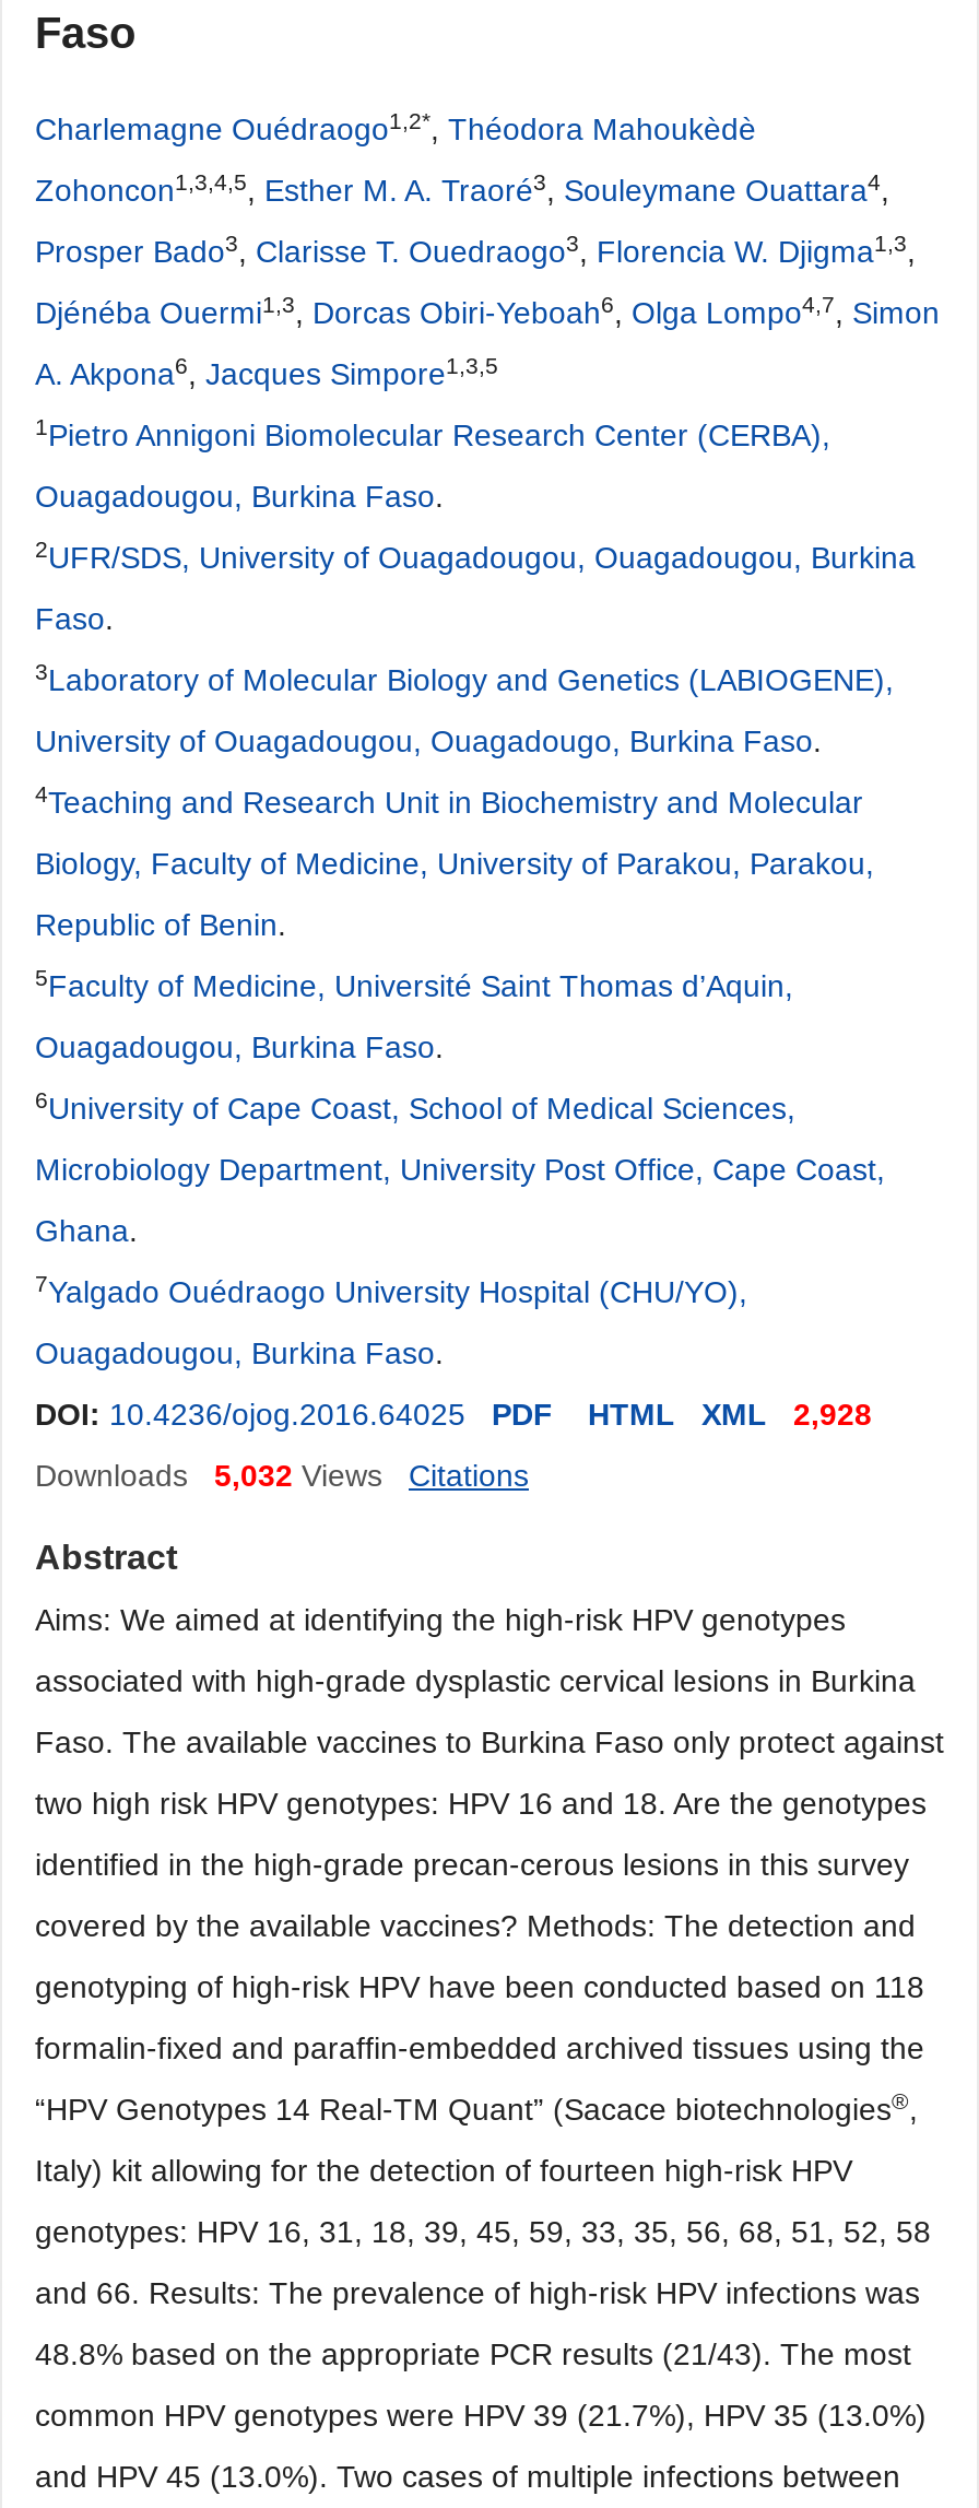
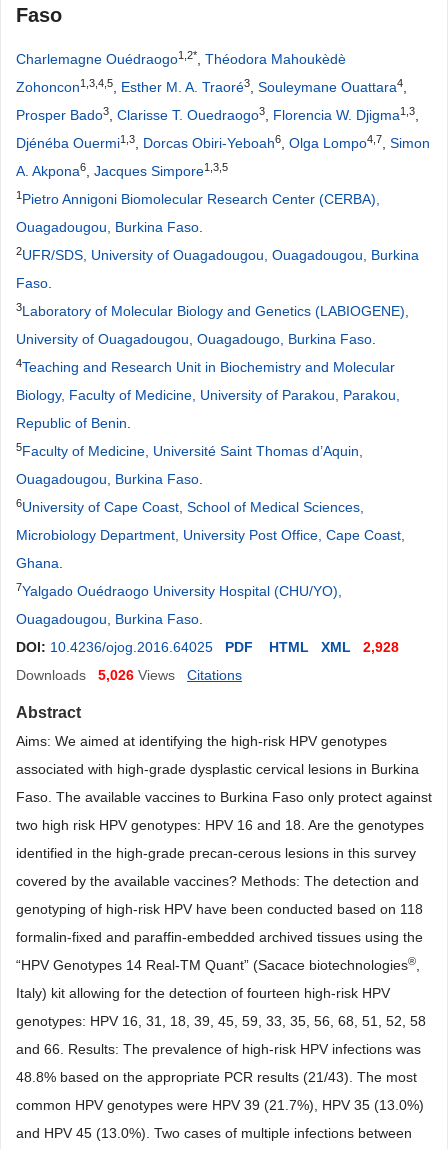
[35,1458,382,1493] Downloads 5,032 Views -> [16,667,175,683] Downloads 5,026 Views

